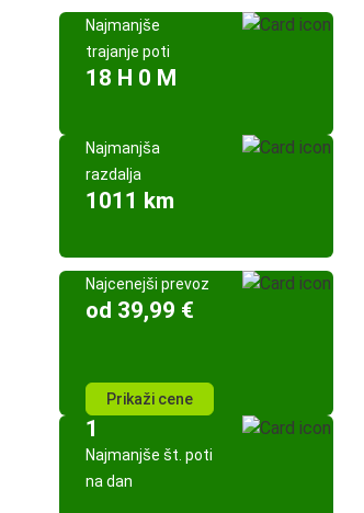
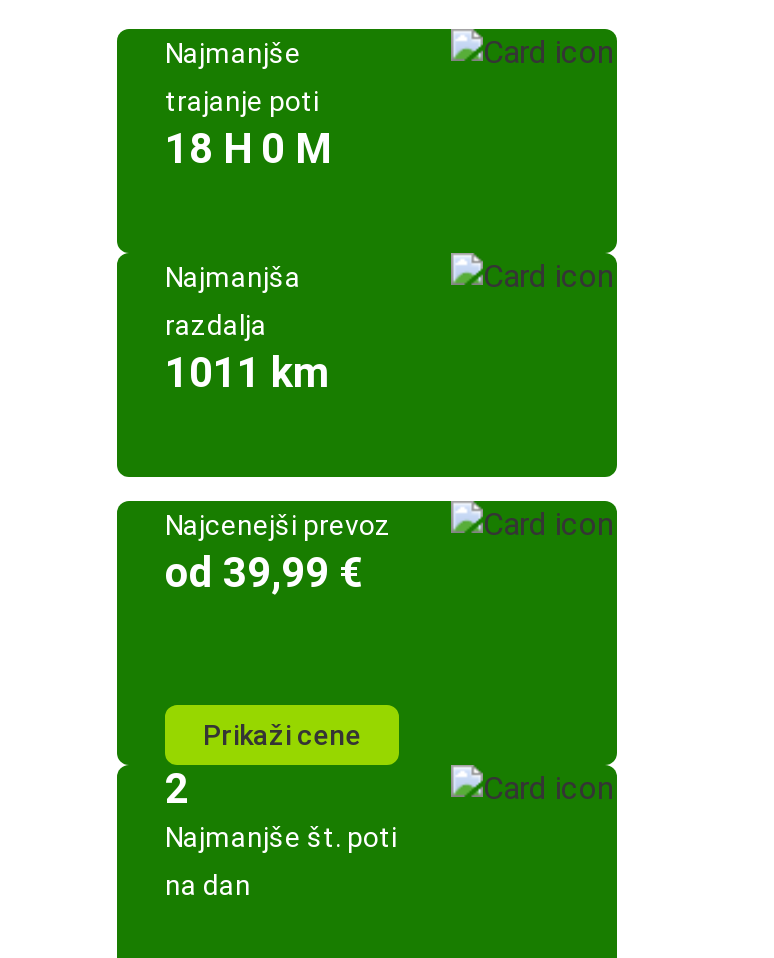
[86,415,99,442] 1 -> [165,765,189,813] 2

